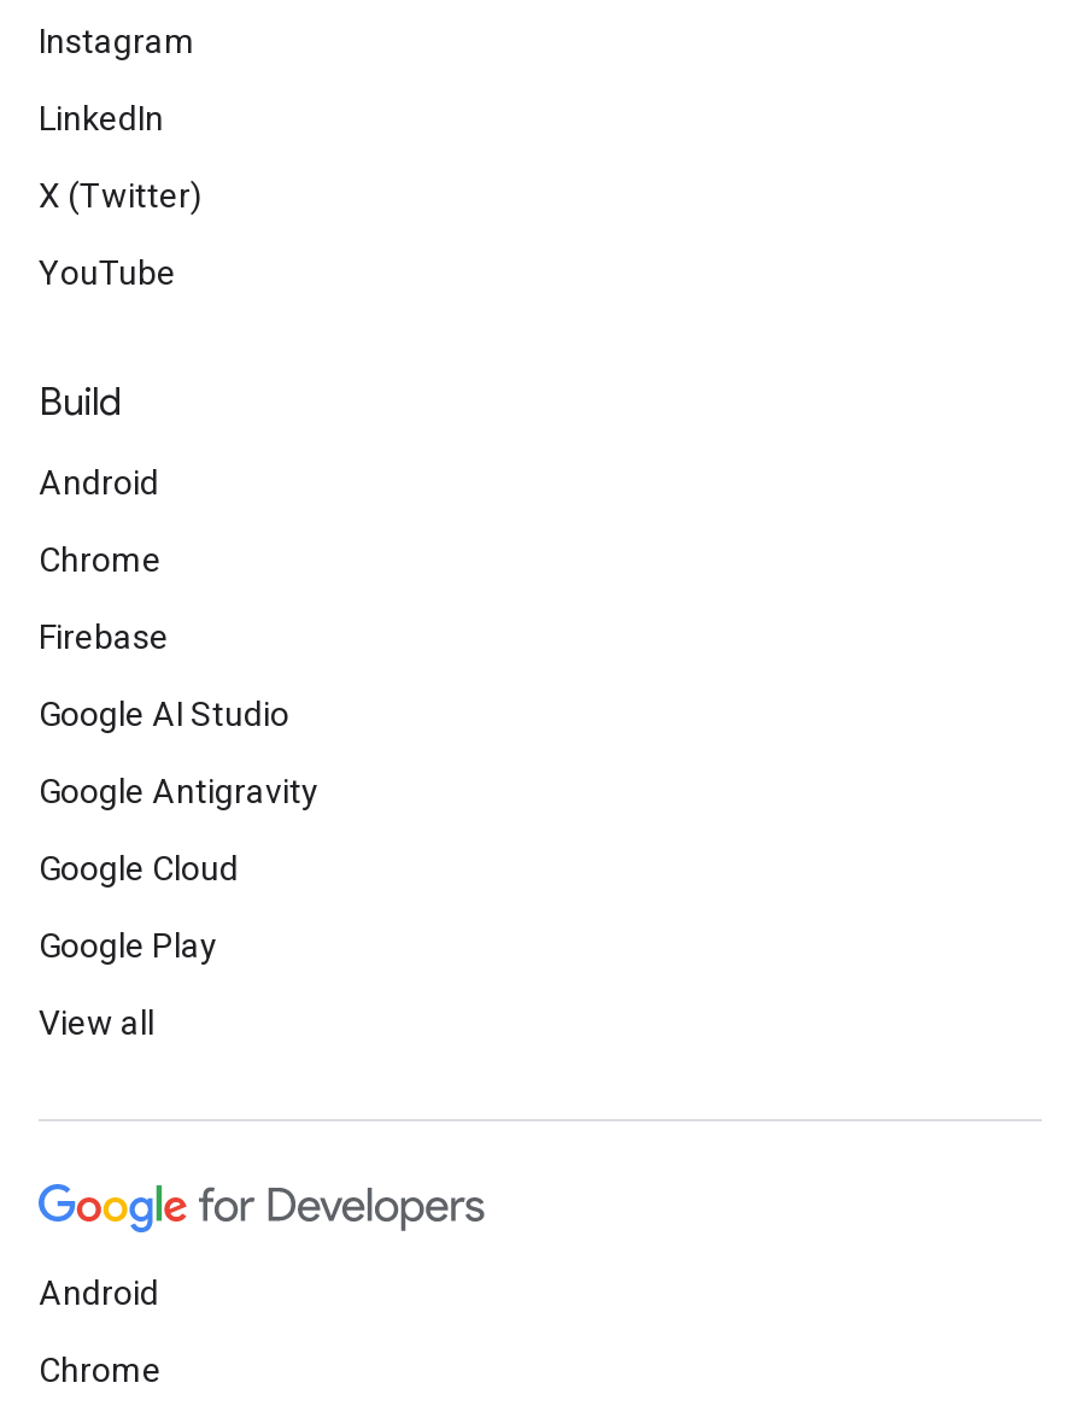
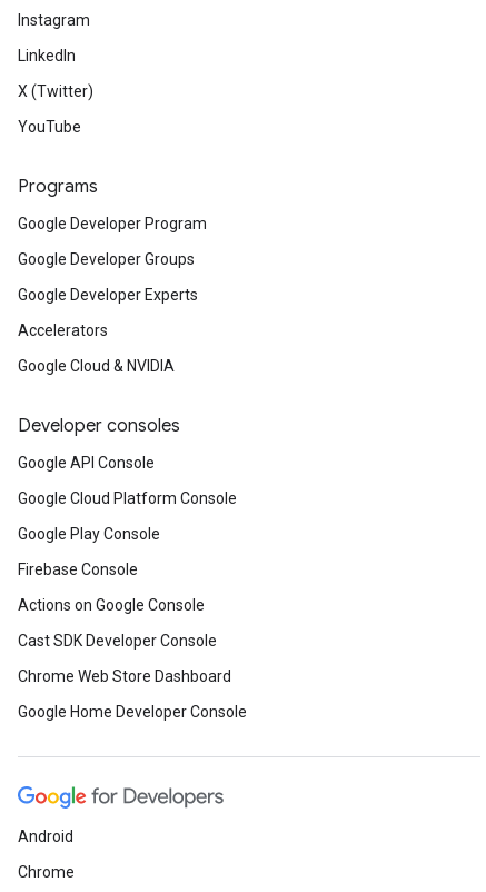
[39,379,318,1042] Build | Android | Chrome | Firebase | Google AI Studio | Google Antigravity | Google Cloud | Google Play | View all -> [18,176,247,721] Programs | Google Developer Program | Google Developer Groups | Google Developer Experts | Accelerators | Google Cloud & NVIDIA | Developer consoles | Google API Console | Google Cloud Platform Console | Google Play Console | Firebase Console | Actions on Google Console | Cast SDK Developer Console | Chrome Web Store Dashboard | Google Home Developer Console

